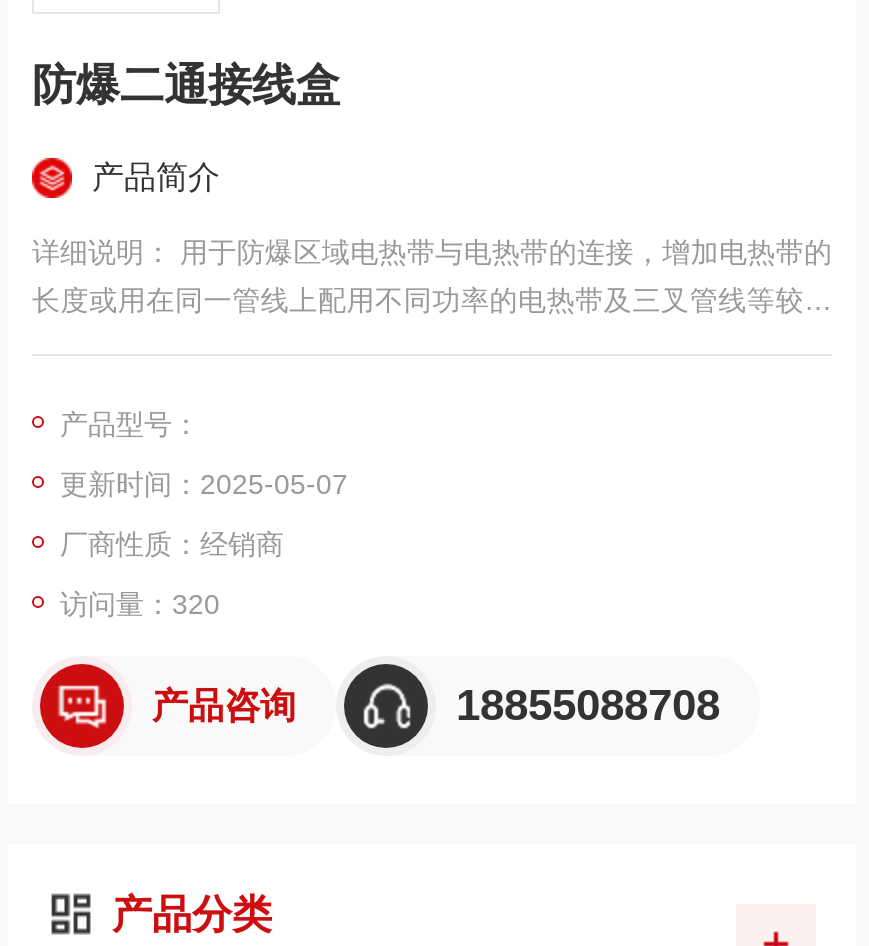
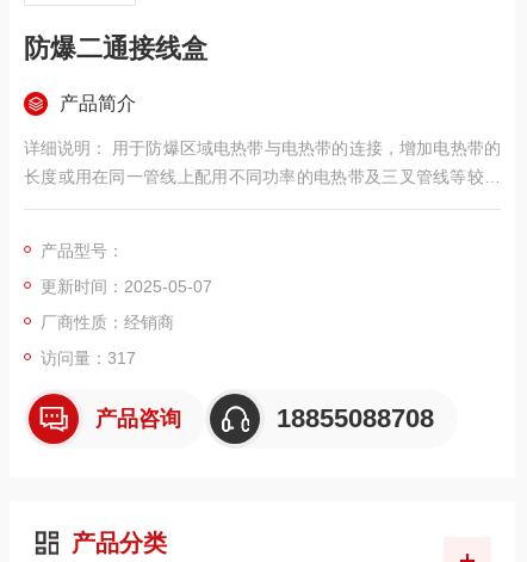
[60,588,220,620] 访问量：320 -> [41,348,136,368] 访问量：317

